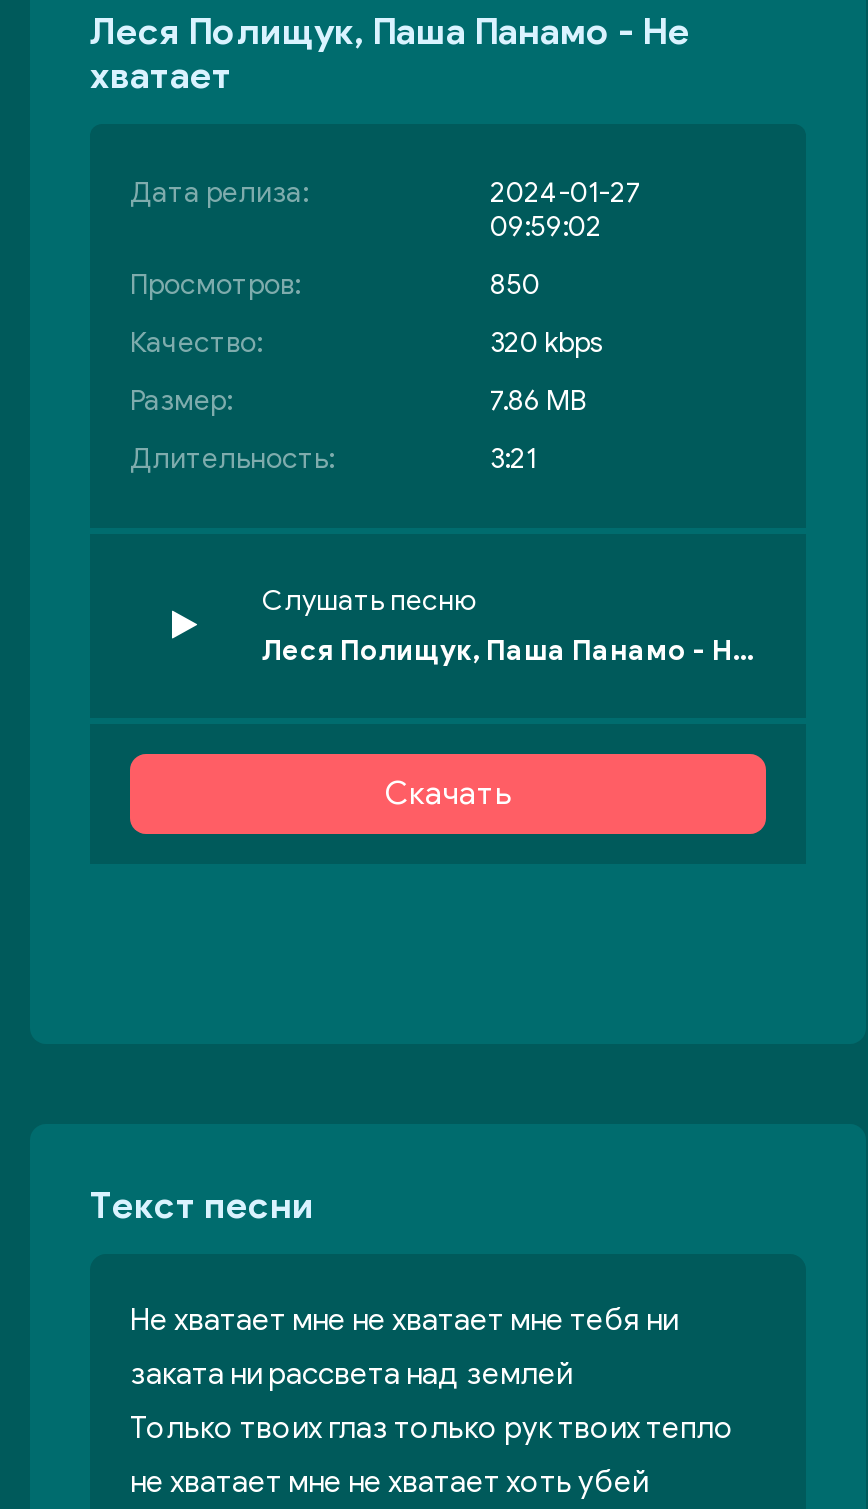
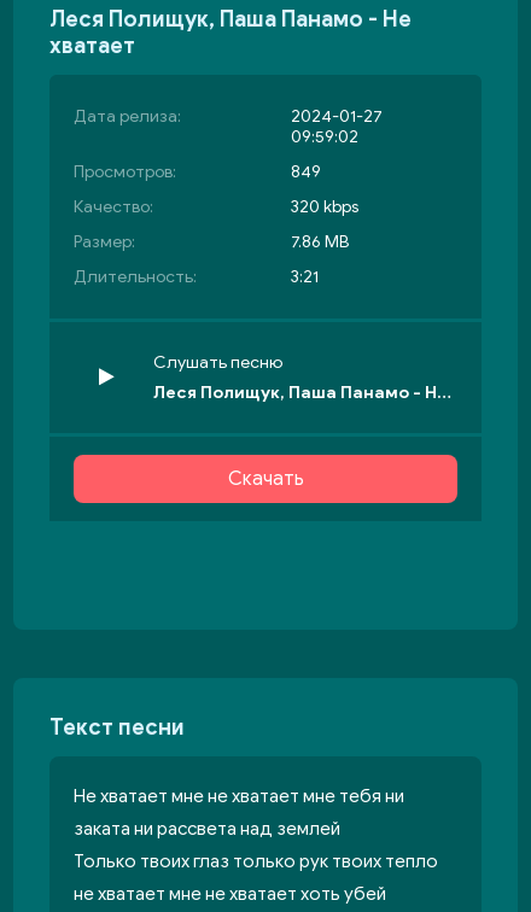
[490,268,540,302] 850 -> [291,162,321,182] 849

